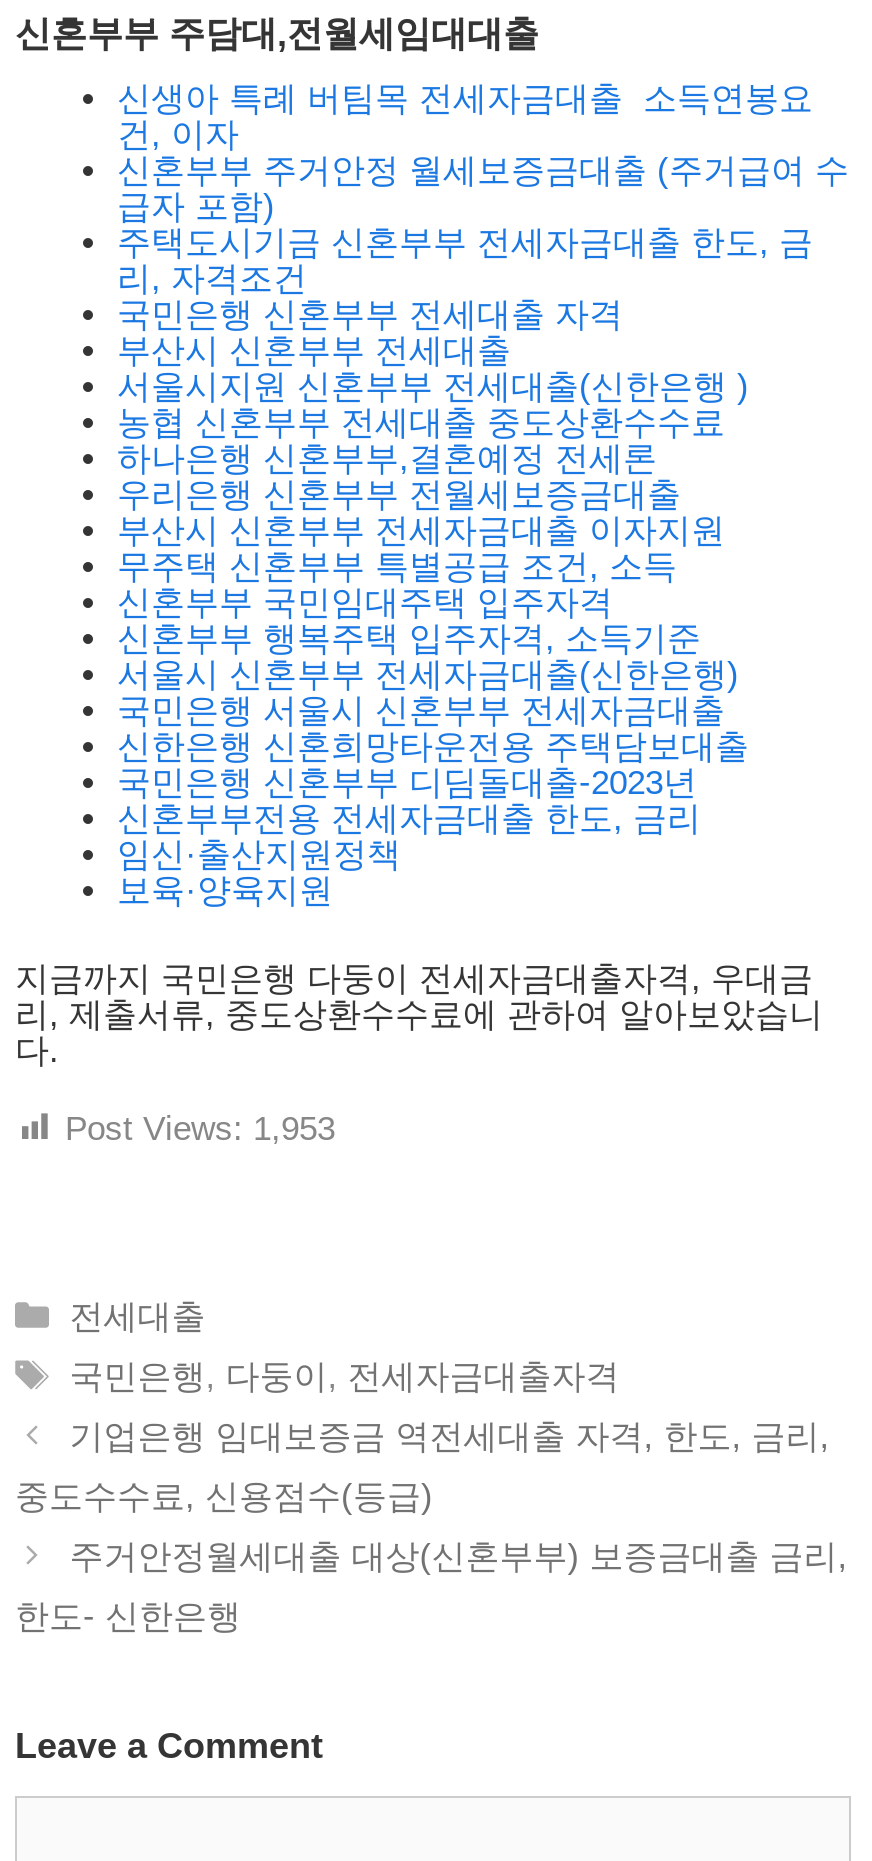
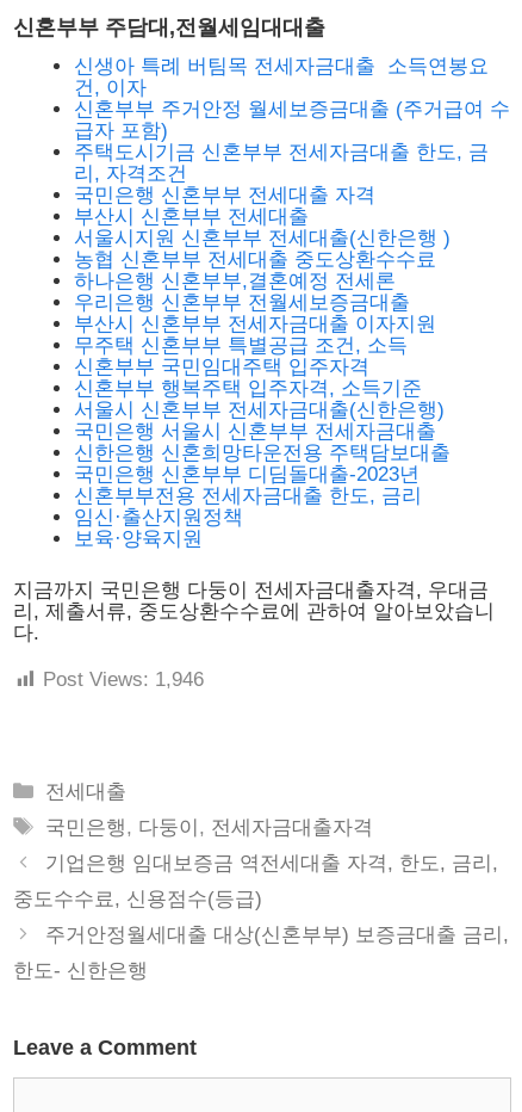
[65,1110,335,1148] Post Views: 1,953 -> [43,668,204,691] Post Views: 1,946

